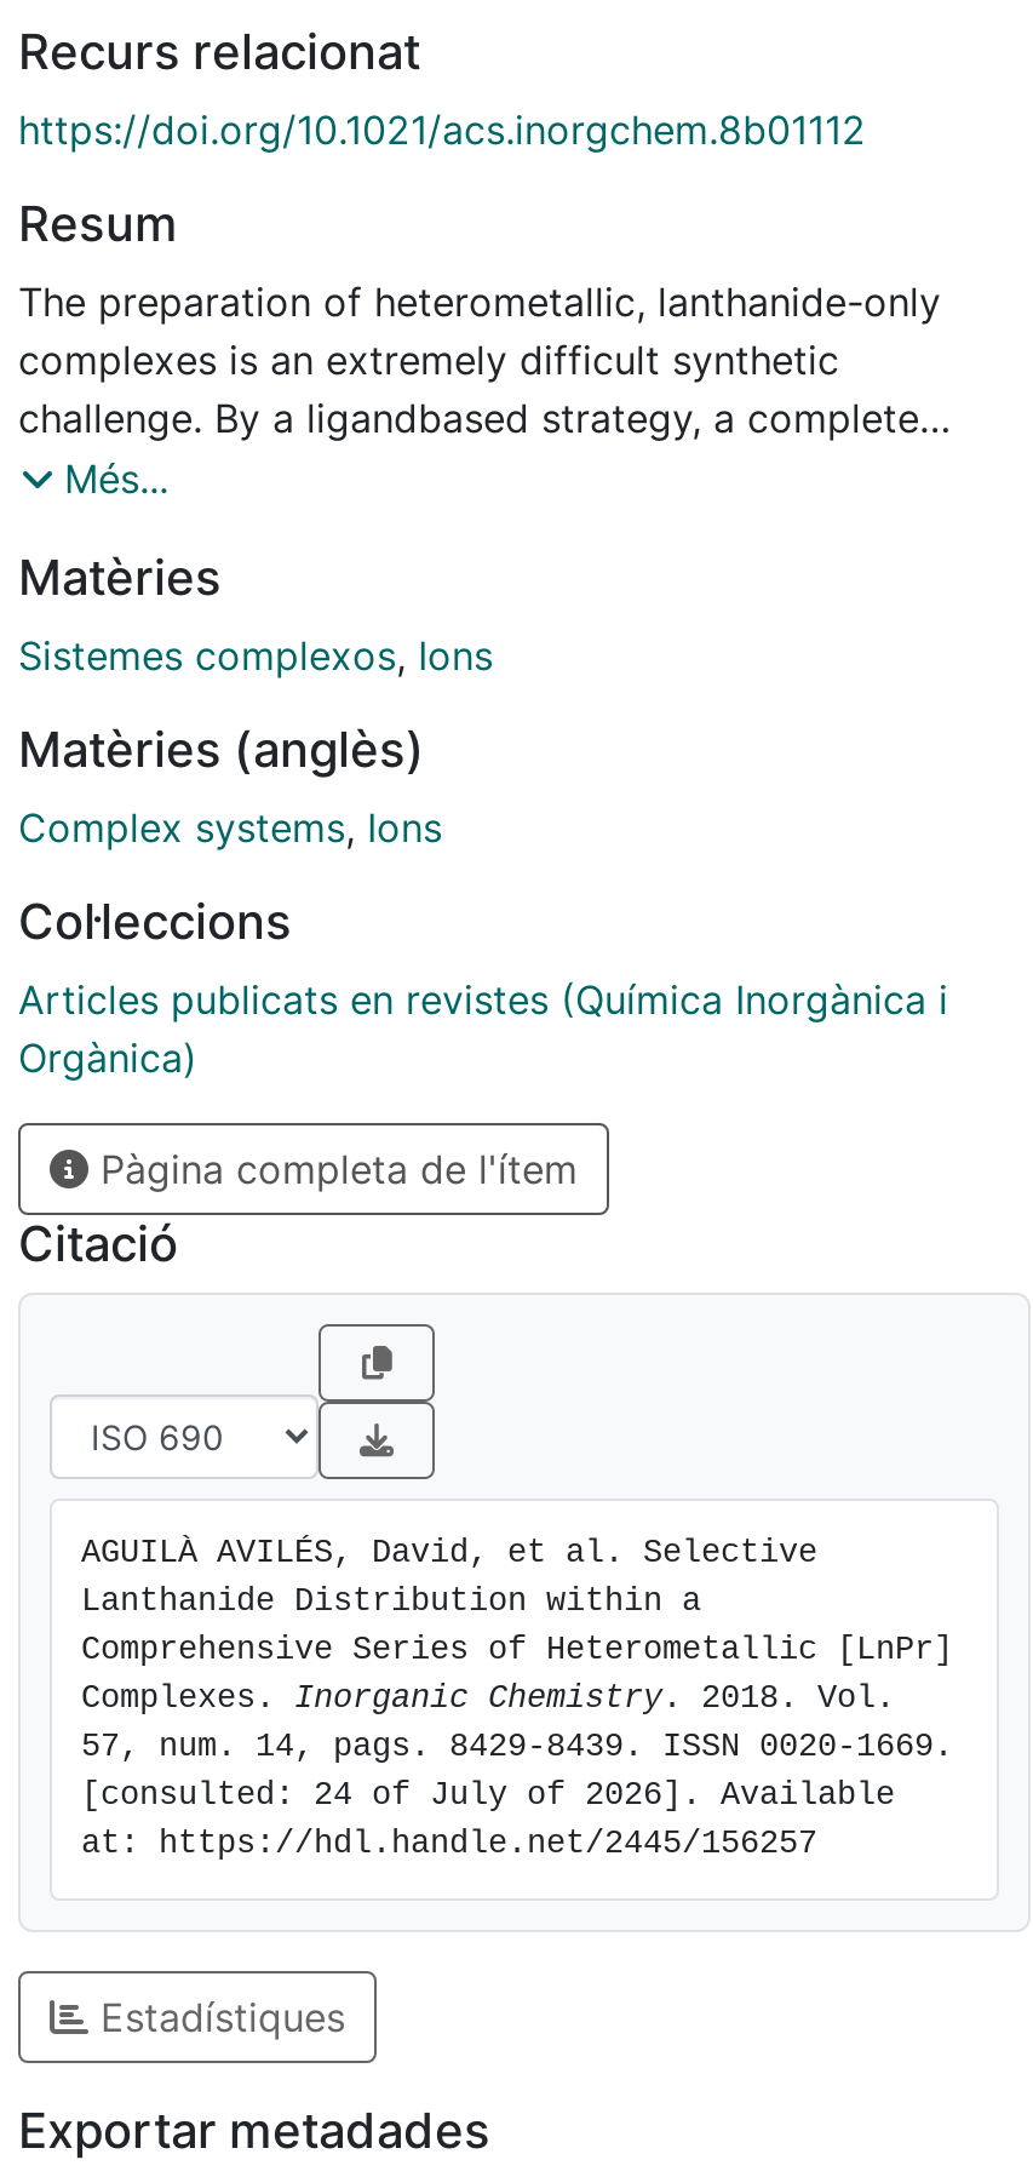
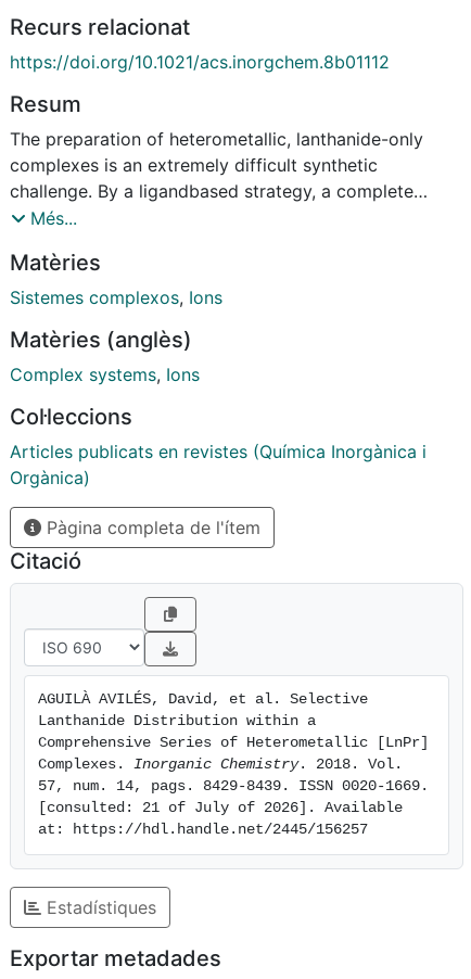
[81,1778,895,1815] [consulted: 24 of July of 2026]. Available -> [38,800,403,817] [consulted: 21 of July of 2026]. Available

